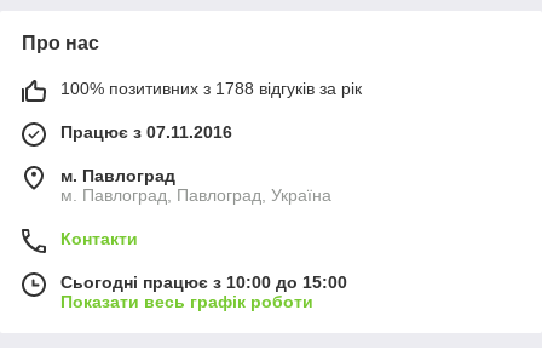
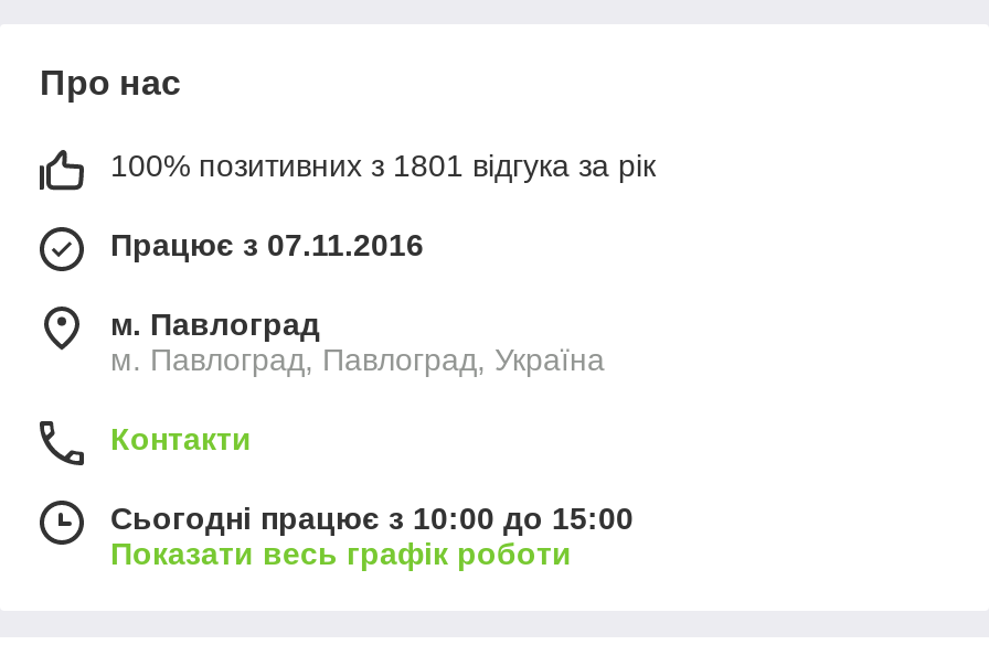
[60,78,362,98] 100% позитивних з 1788 відгуків за рік -> [110,147,656,183] 100% позитивних з 1801 відгука за рік

